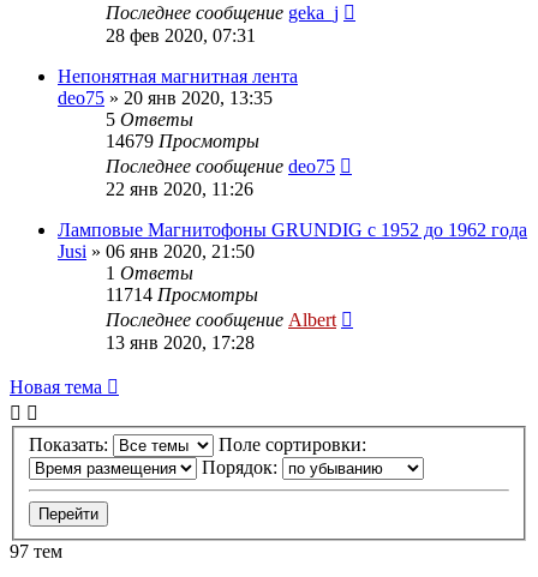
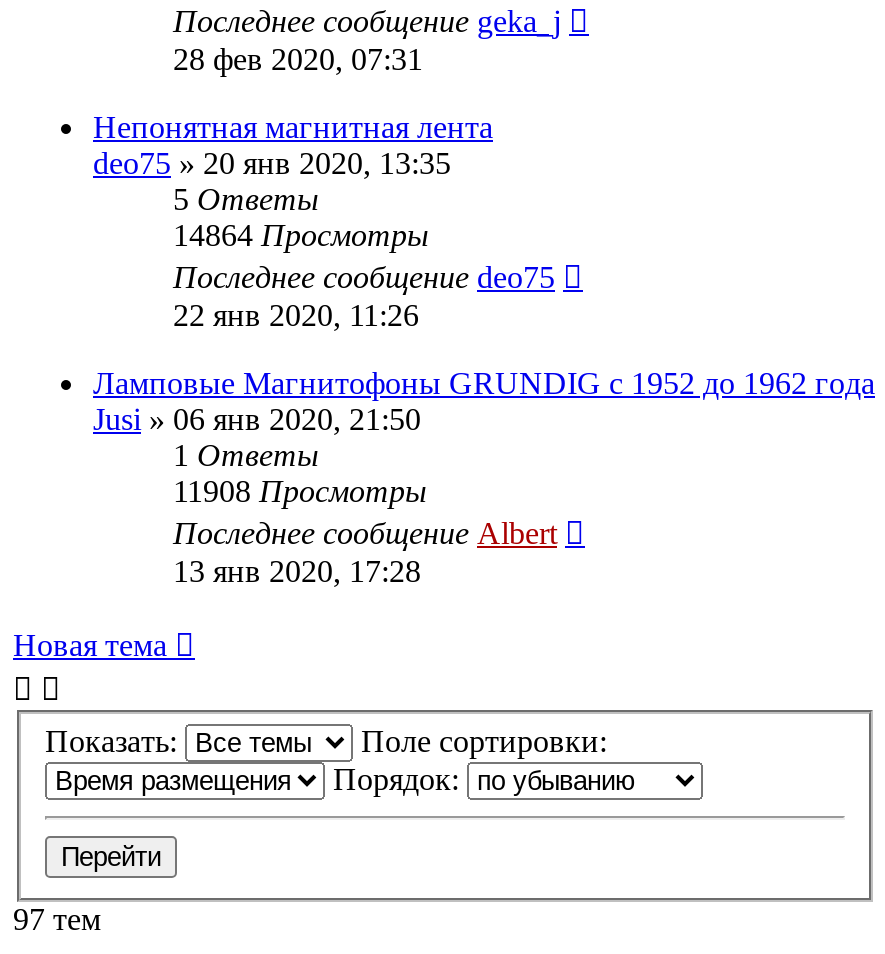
[106,131,259,151] 14679 Просмотры -> [173,218,429,252] 14864 Просмотры
[106,284,258,305] 11714 Просмотры -> [173,474,427,508] 11908 Просмотры

